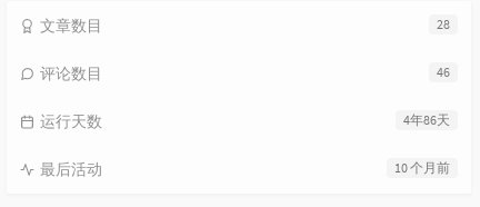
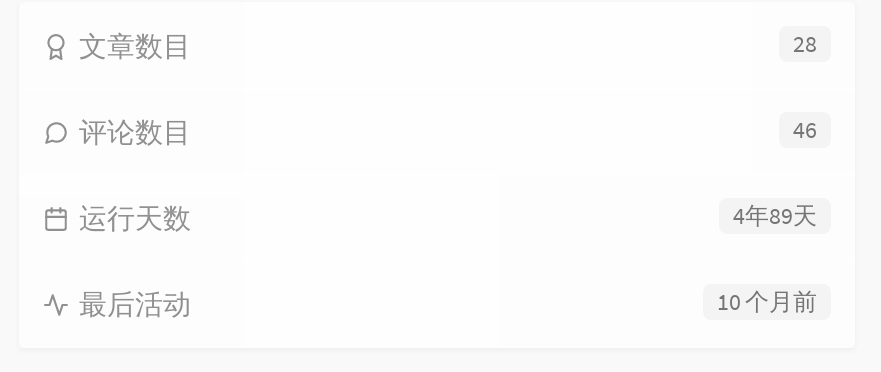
[403,111,450,128] 4年86天 -> [733,200,817,230] 4年89天

